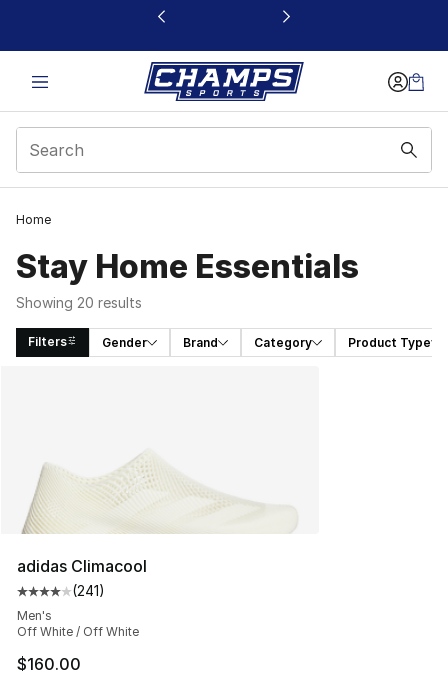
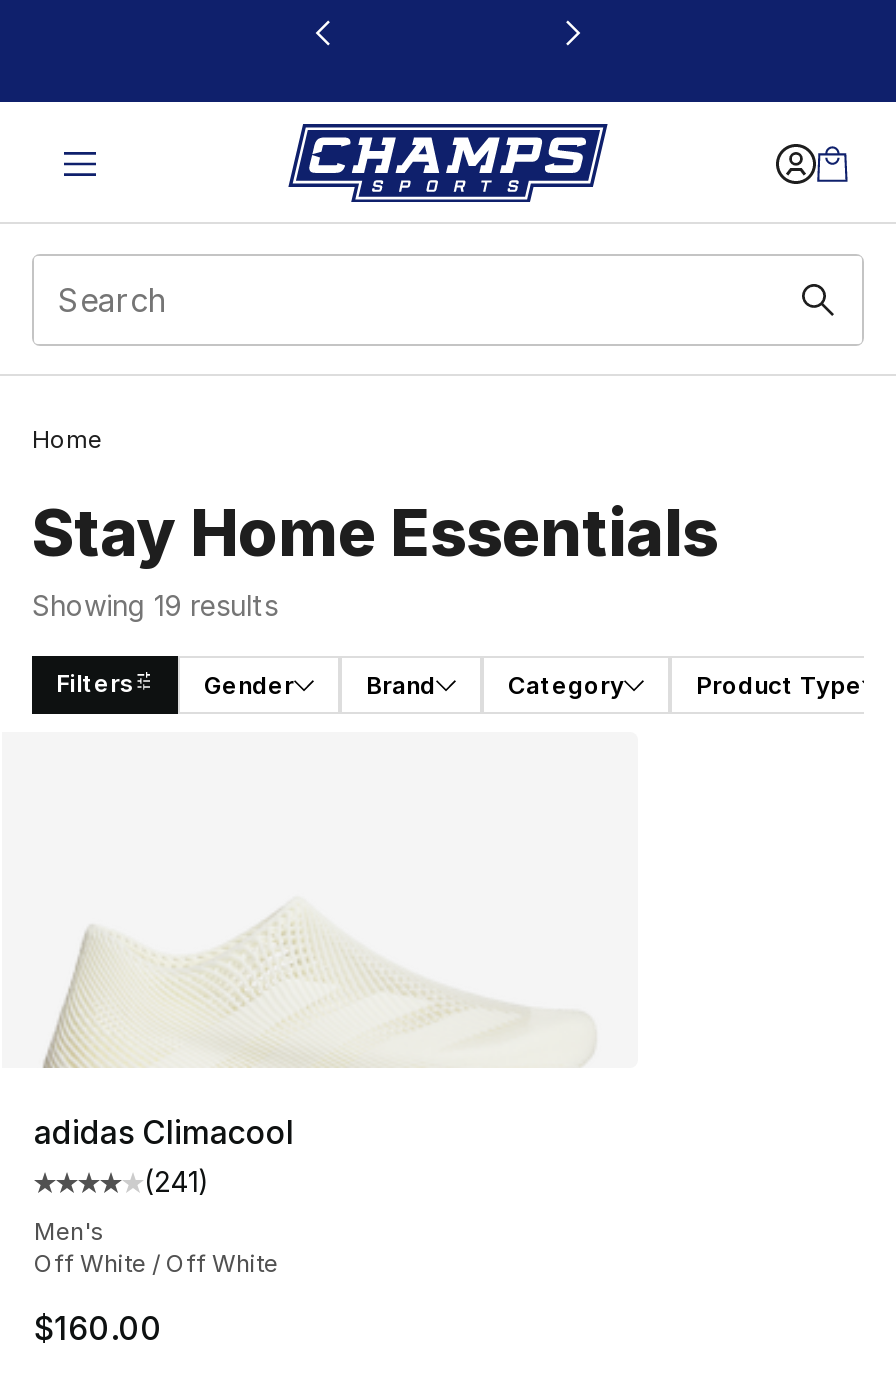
[16,294,142,311] Showing 20 results -> [32,588,278,622] Showing 19 results

